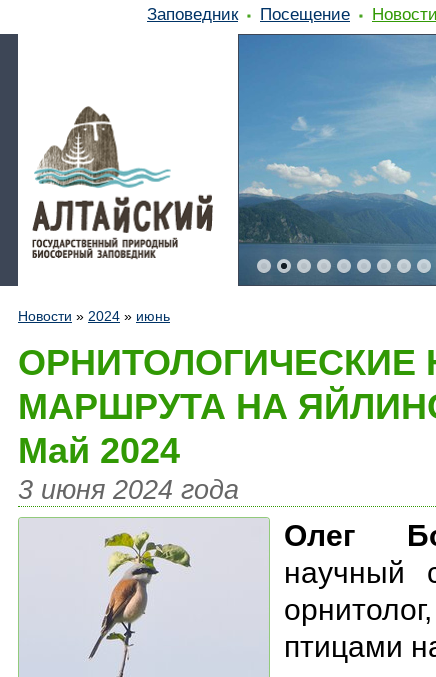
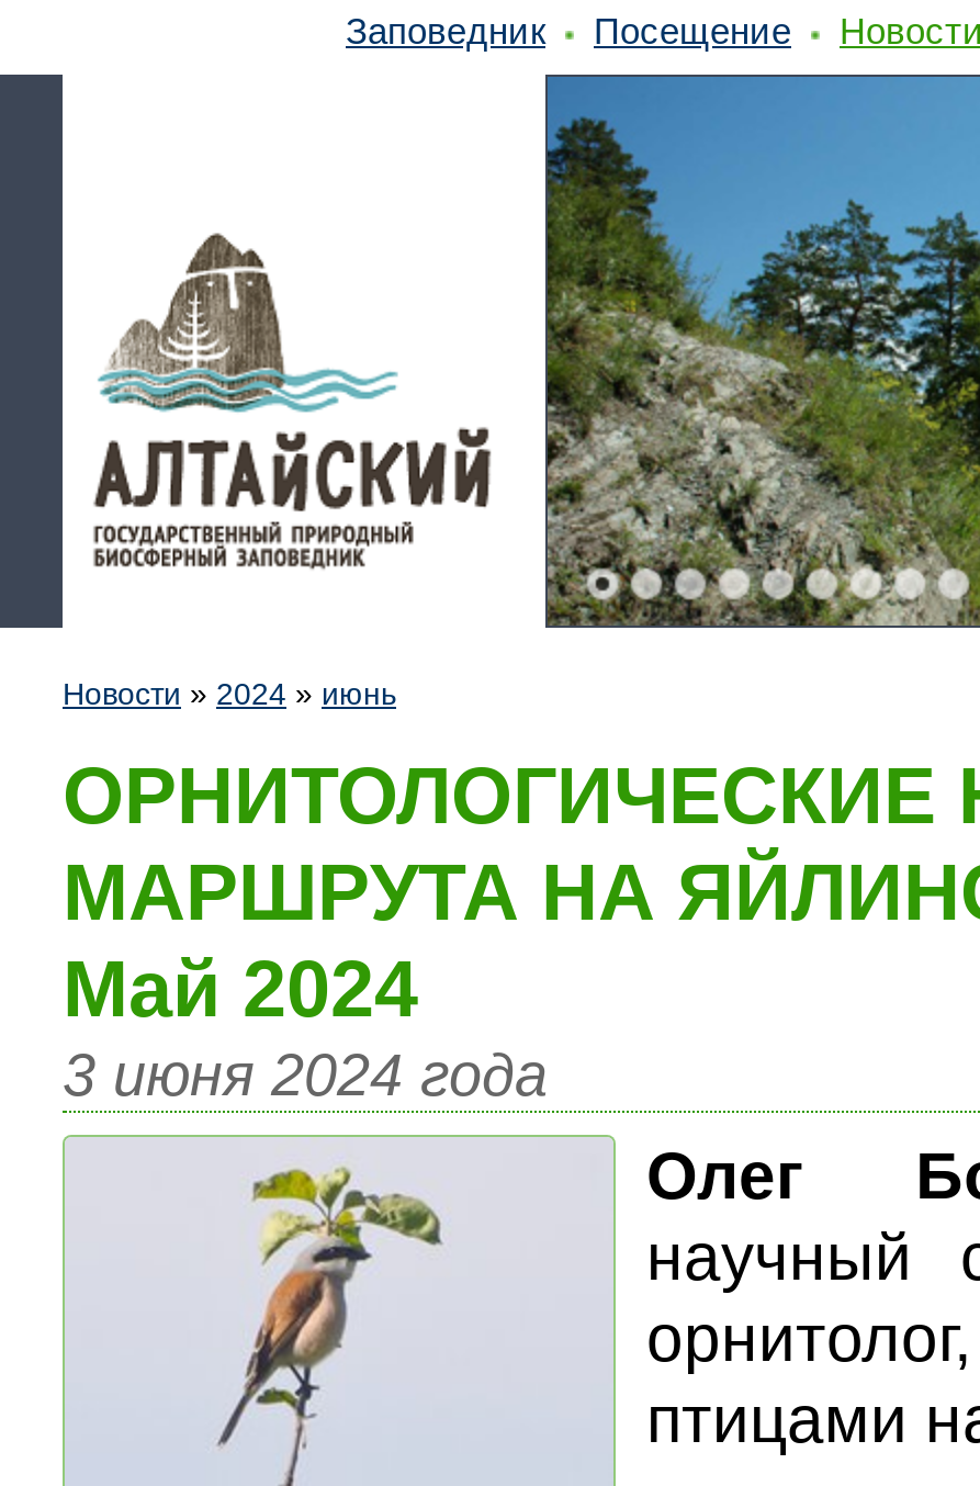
[238,37,433,286] [image] -> [545,79,973,628] [image]

